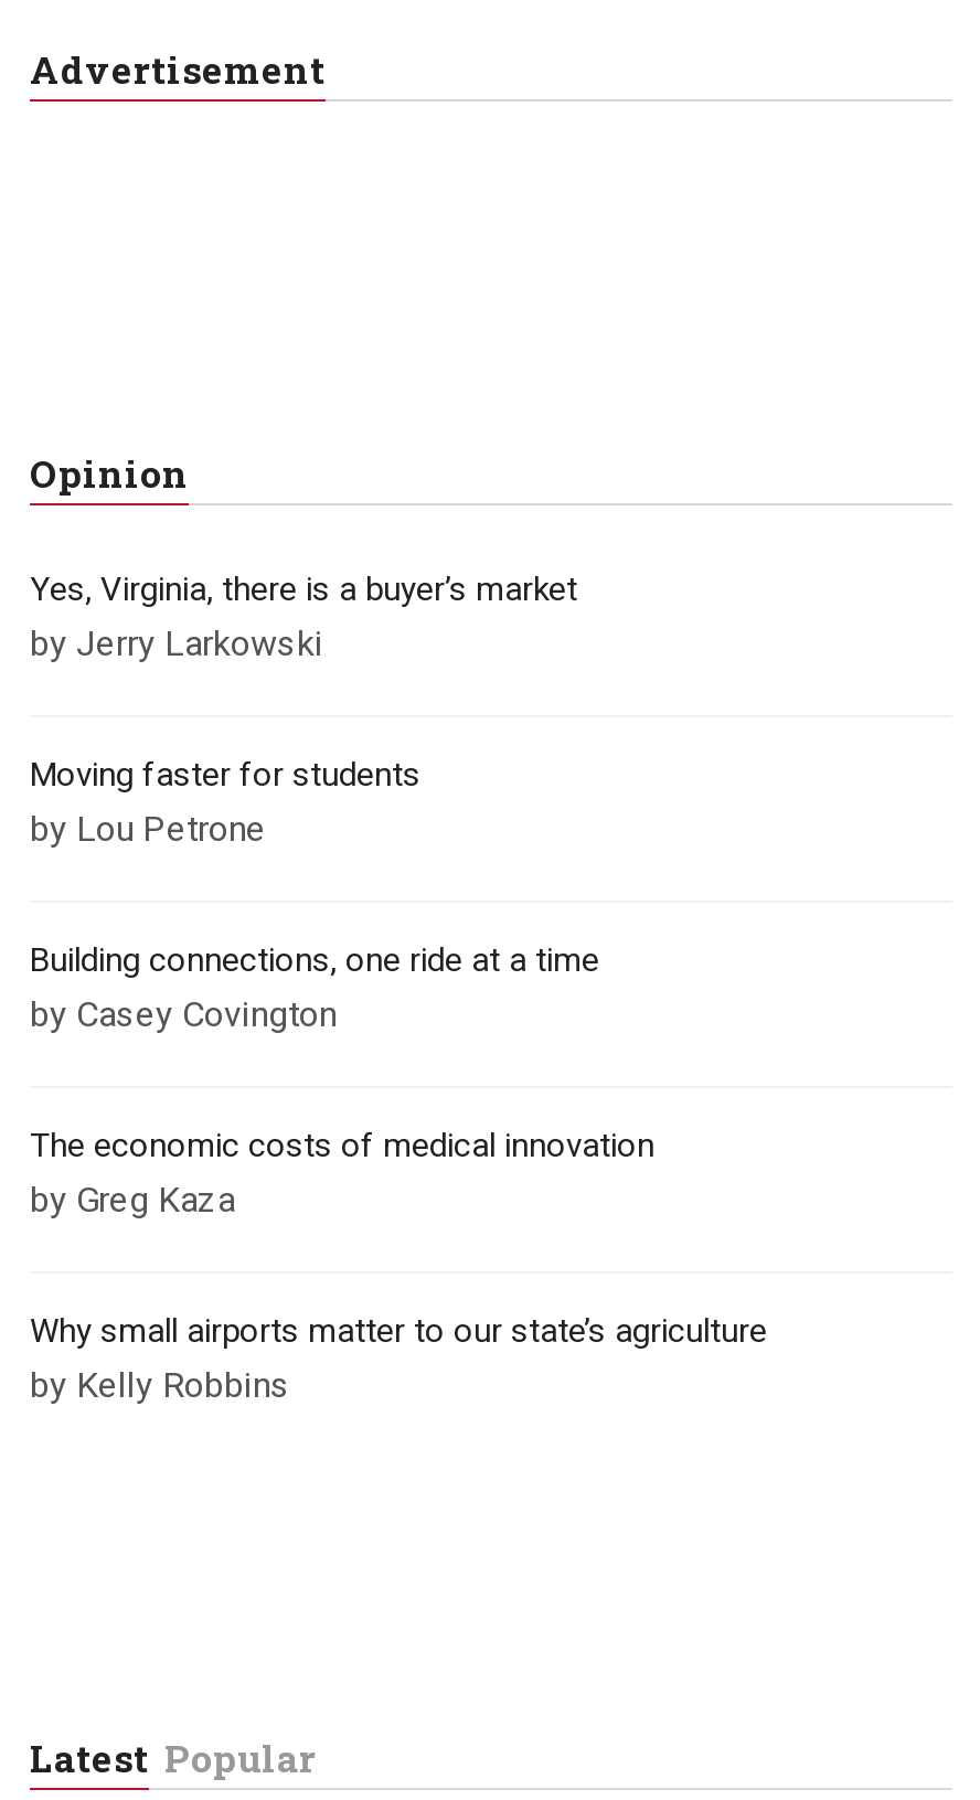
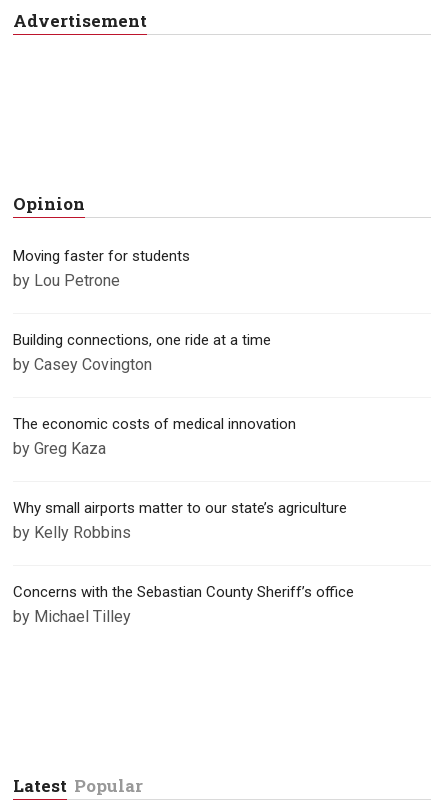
[30,569,577,664] Yes, Virginia, there is a buyer’s market | by Jerry Larkowski -> none
moved [30,755,767,1406] -> [13,247,347,542]: Moving faster for students | by Lou Petrone | Building connections, one ride at a time | by Casey Covington | The economic costs of medical innovation | by Greg Kaza | Why small airports matter to our state’s agriculture | by Kelly Robbins
none -> [13,583,354,626] Concerns with the Sebastian County Sheriff’s office | by Michael Tilley

